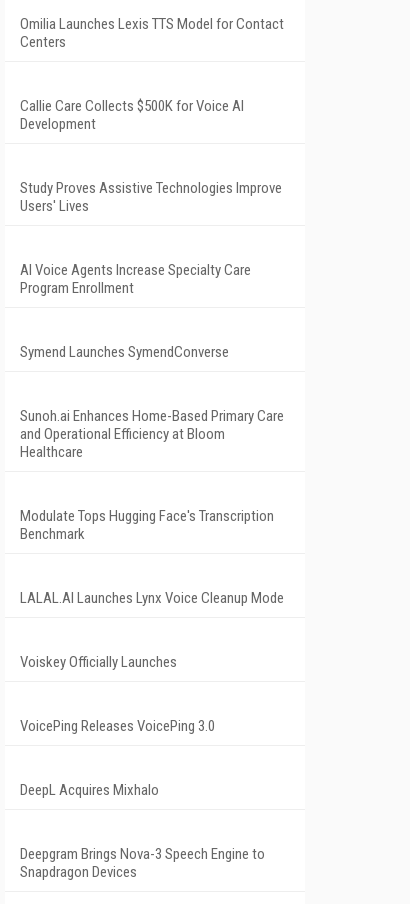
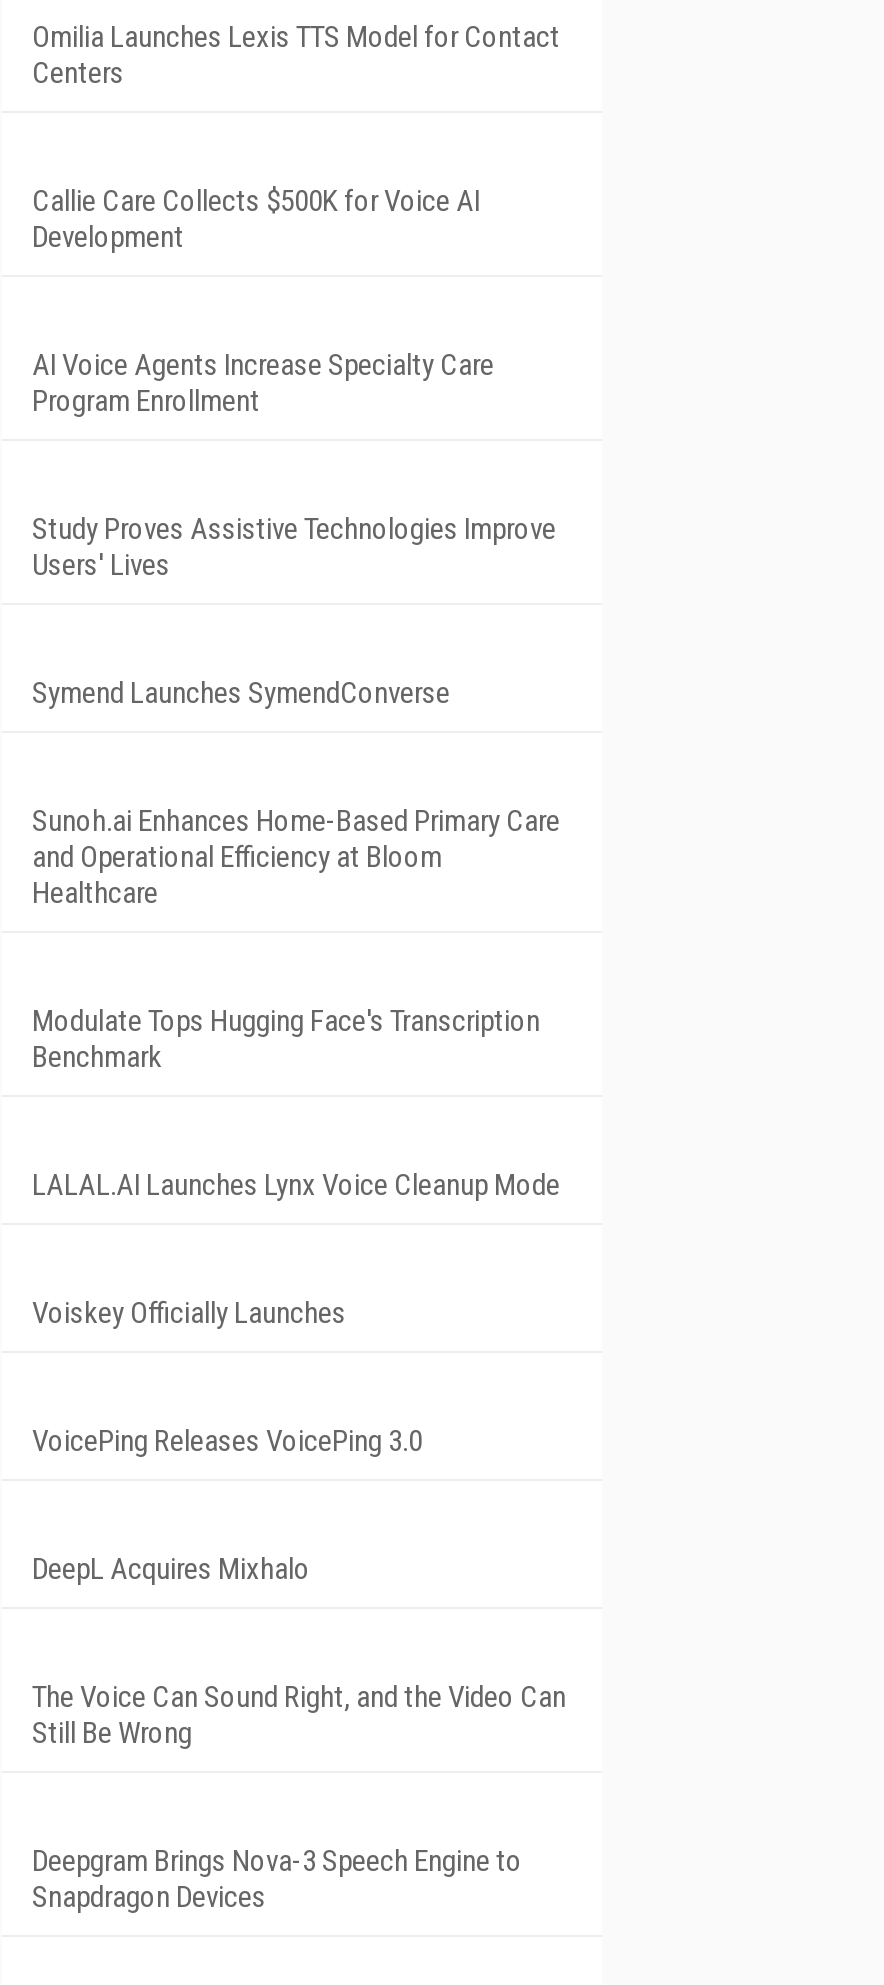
moved [20,261,251,297] -> [32,347,494,419]: AI Voice Agents Increase Specialty Care | Program Enrollment
none -> [32,1679,566,1751] The Voice Can Sound Right, and the Video Can | Still Be Wrong

